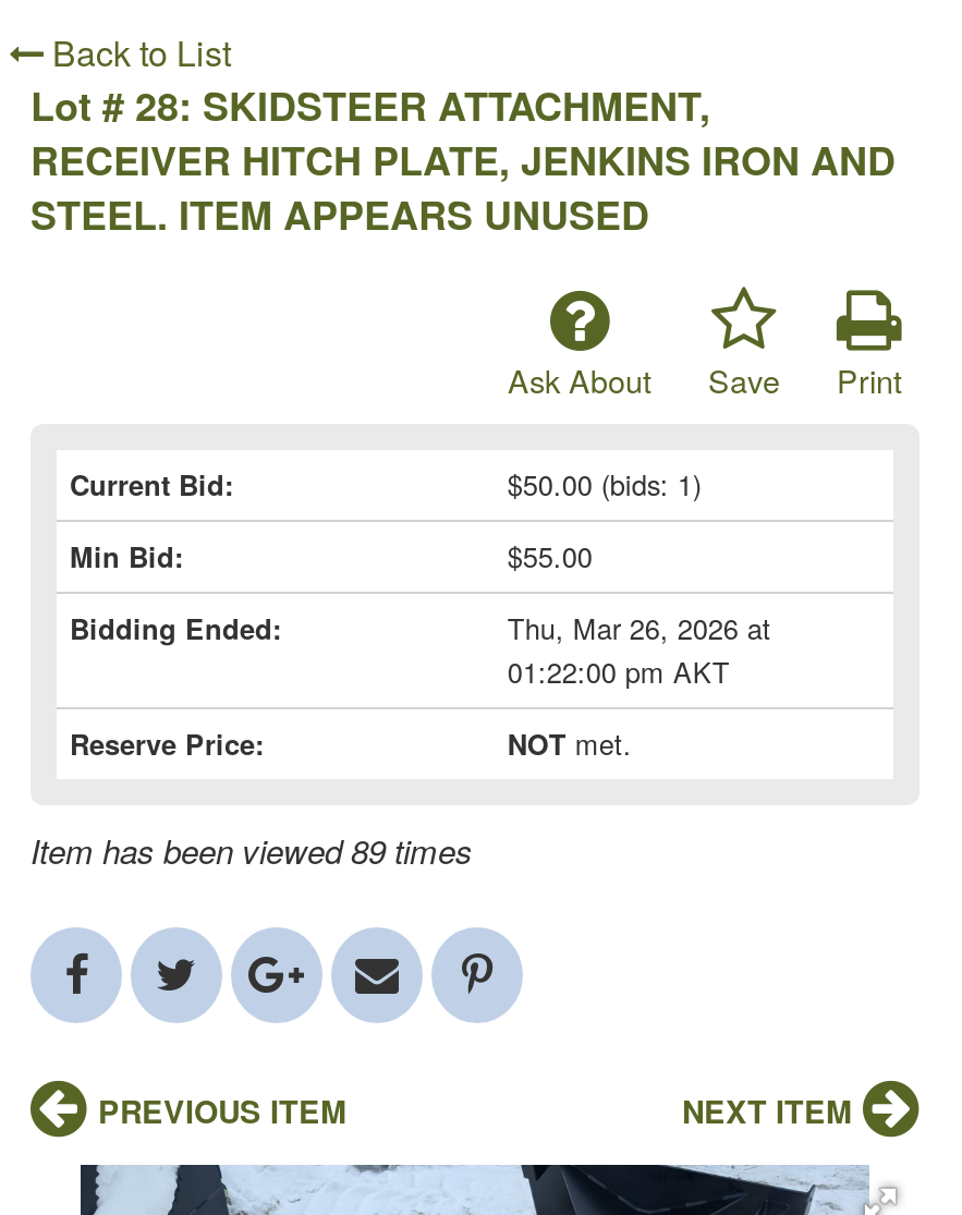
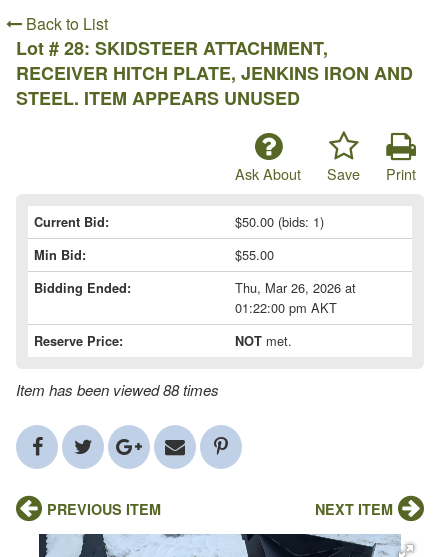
[31,826,473,872] Item has been viewed 89 times -> [16,379,219,400] Item has been viewed 88 times

